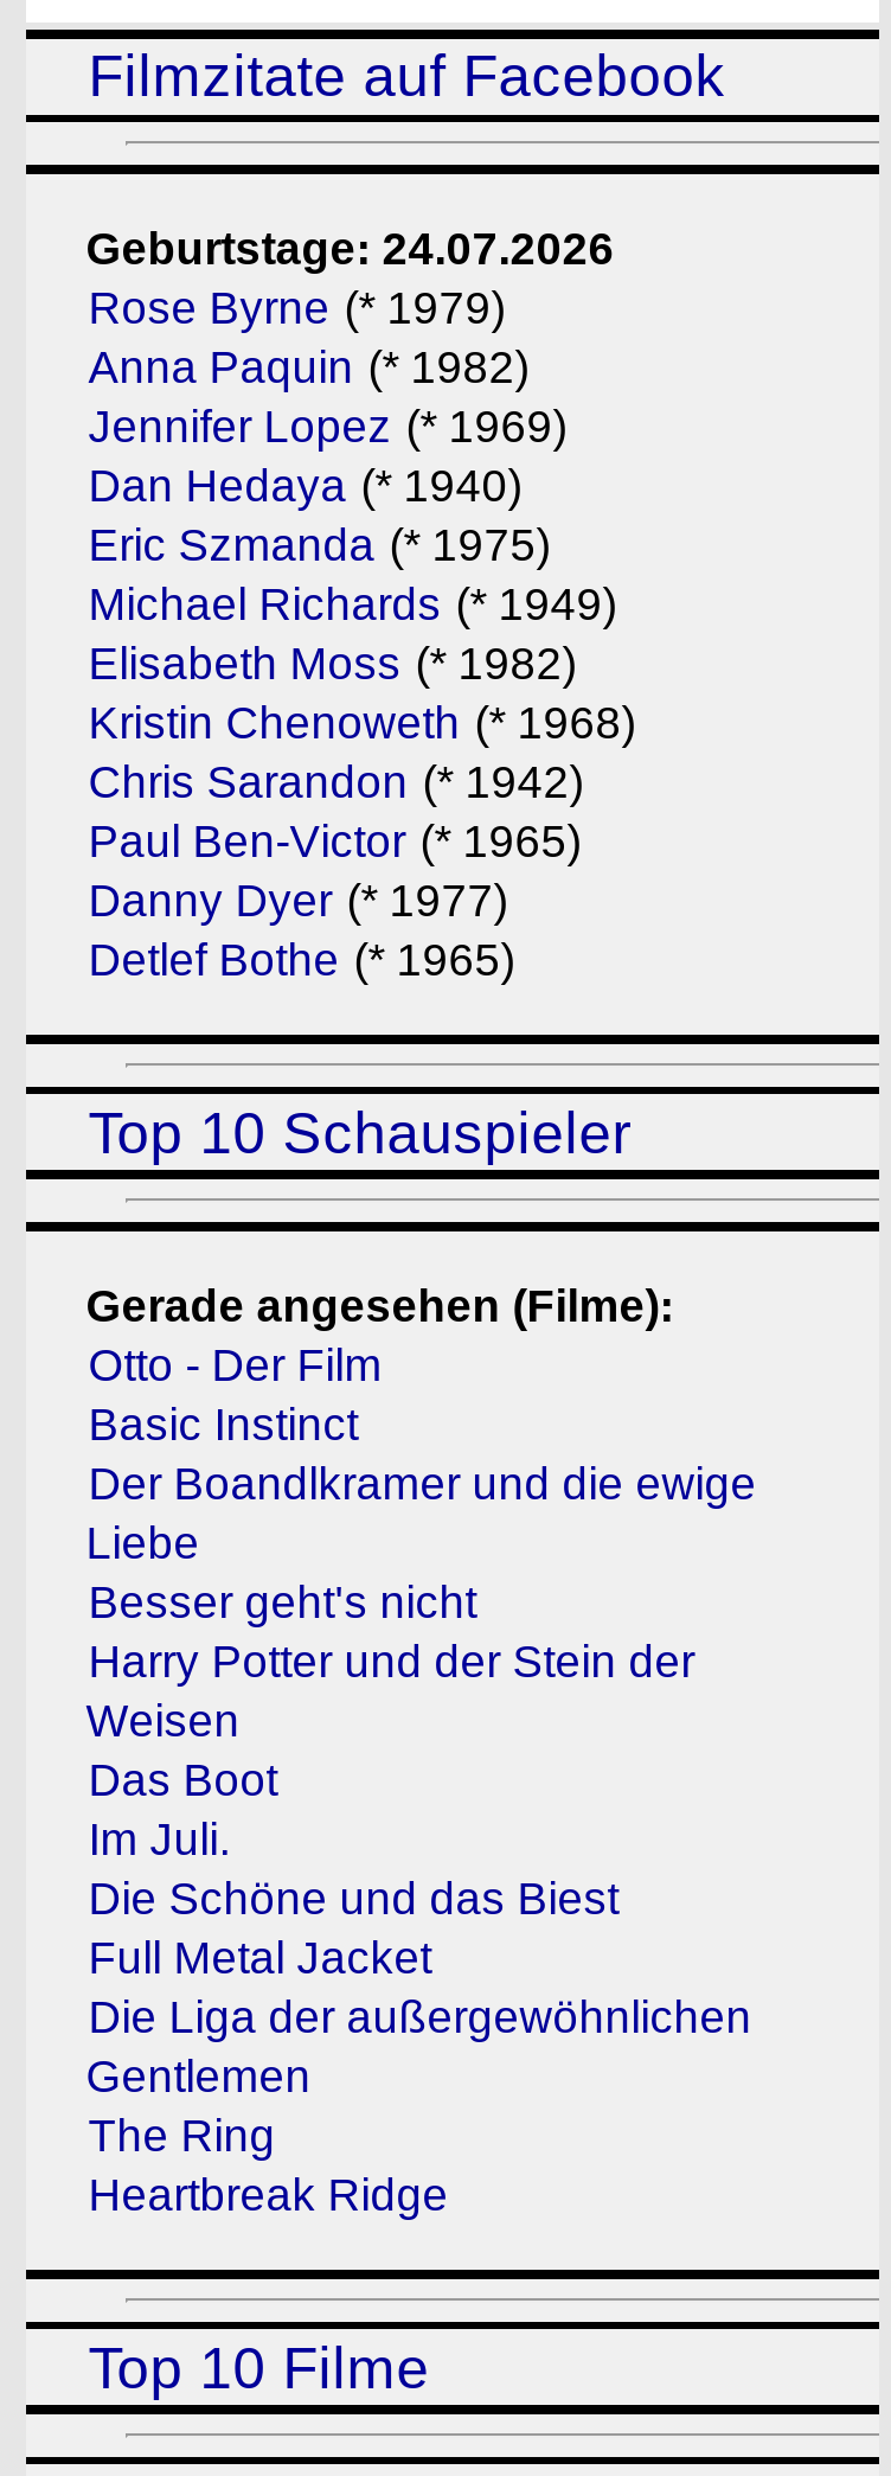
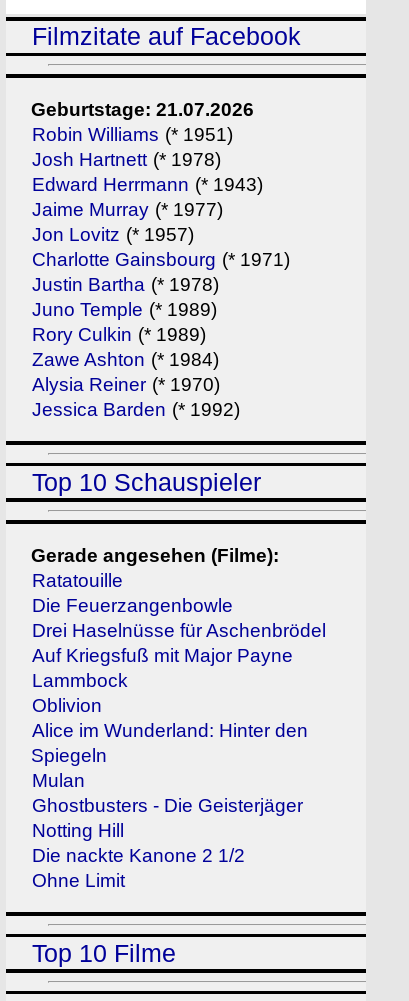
[86,224,636,985] Geburtstage: 24.07.2026 | Rose Byrne (* 1979) | Anna Paquin (* 1982) | Jennifer Lopez (* 1969) | Dan Hedaya (* 1940) | Eric Szmanda (* 1975) | Michael Richards (* 1949) | Elisabeth Moss (* 1982) | Kristin Chenoweth (* 1968) | Chris Sarandon (* 1942) | Paul Ben-Victor (* 1965) | Danny Dyer (* 1977) | Detlef Bothe (* 1965) -> [31,99,290,420] Geburtstage: 21.07.2026 | Robin Williams (* 1951) | Josh Hartnett (* 1978) | Edward Herrmann (* 1943) | Jaime Murray (* 1977) | Jon Lovitz (* 1957) | Charlotte Gainsbourg (* 1971) | Justin Bartha (* 1978) | Juno Temple (* 1989) | Rory Culkin (* 1989) | Zawe Ashton (* 1984) | Alysia Reiner (* 1970) | Jessica Barden (* 1992)
[86,1340,756,2220] Otto - Der Film | Basic Instinct | Der Boandlkramer und die ewige | Liebe | Besser geht's nicht | Harry Potter und der Stein der | Weisen | Das Boot | Im Juli. | Die Schöne und das Biest | Full Metal Jacket | Die Liga der außergewöhnlichen | Gentlemen | The Ring | Heartbreak Ridge -> [31,570,326,891] Ratatouille | Die Feuerzangenbowle | Drei Haselnüsse für Aschenbrödel | Auf Kriegsfuß mit Major Payne | Lammbock | Oblivion | Alice im Wunderland: Hinter den | Spiegeln | Mulan | Ghostbusters - Die Geisterjäger | Notting Hill | Die nackte Kanone 2 1/2 | Ohne Limit

